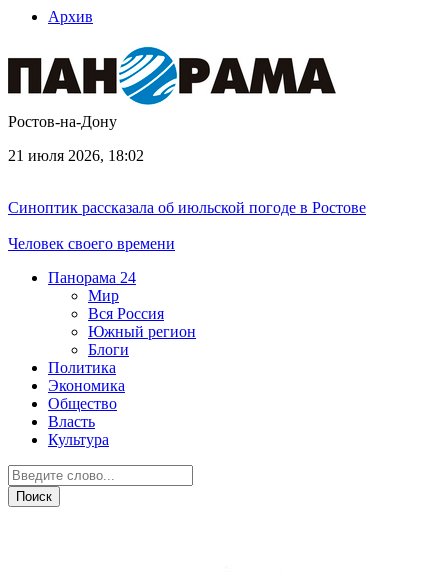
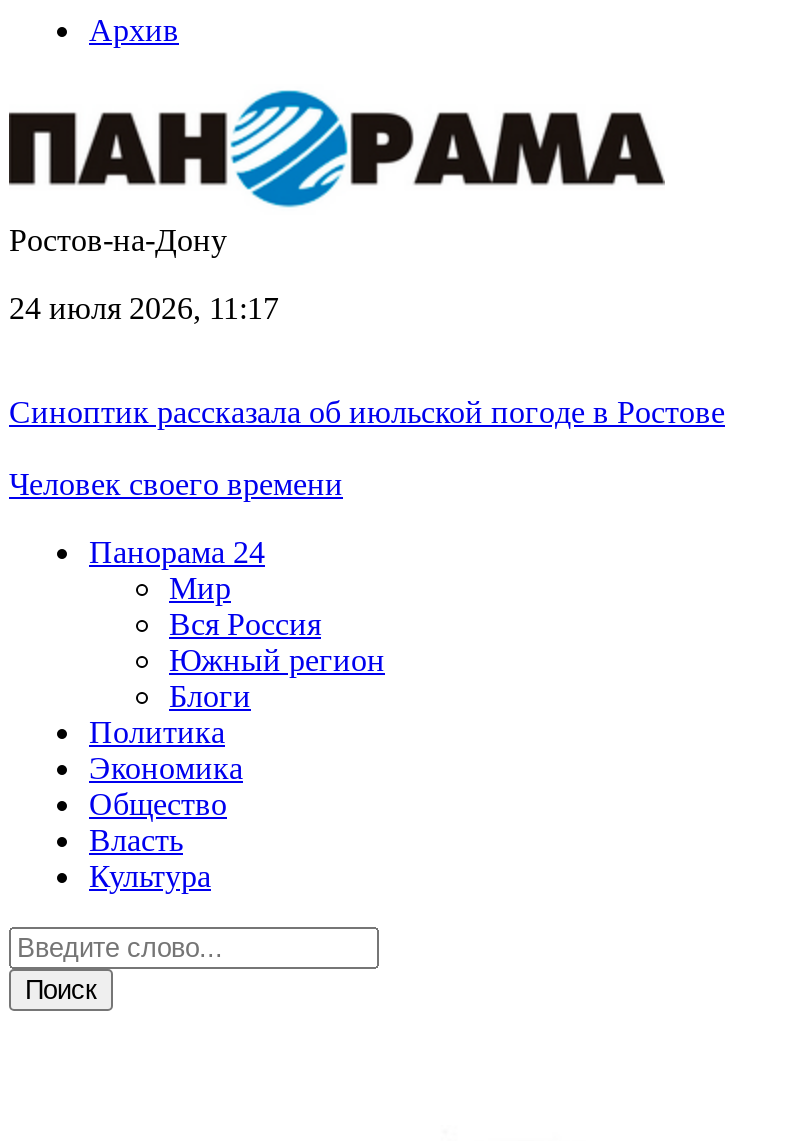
[8,147,144,164] 21 июля 2026, 18:02 -> [9,292,279,326] 24 июля 2026, 11:17

